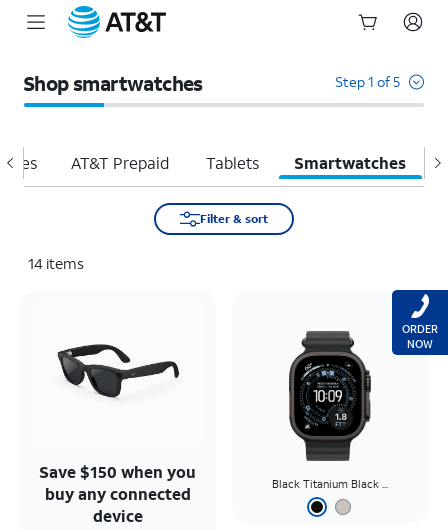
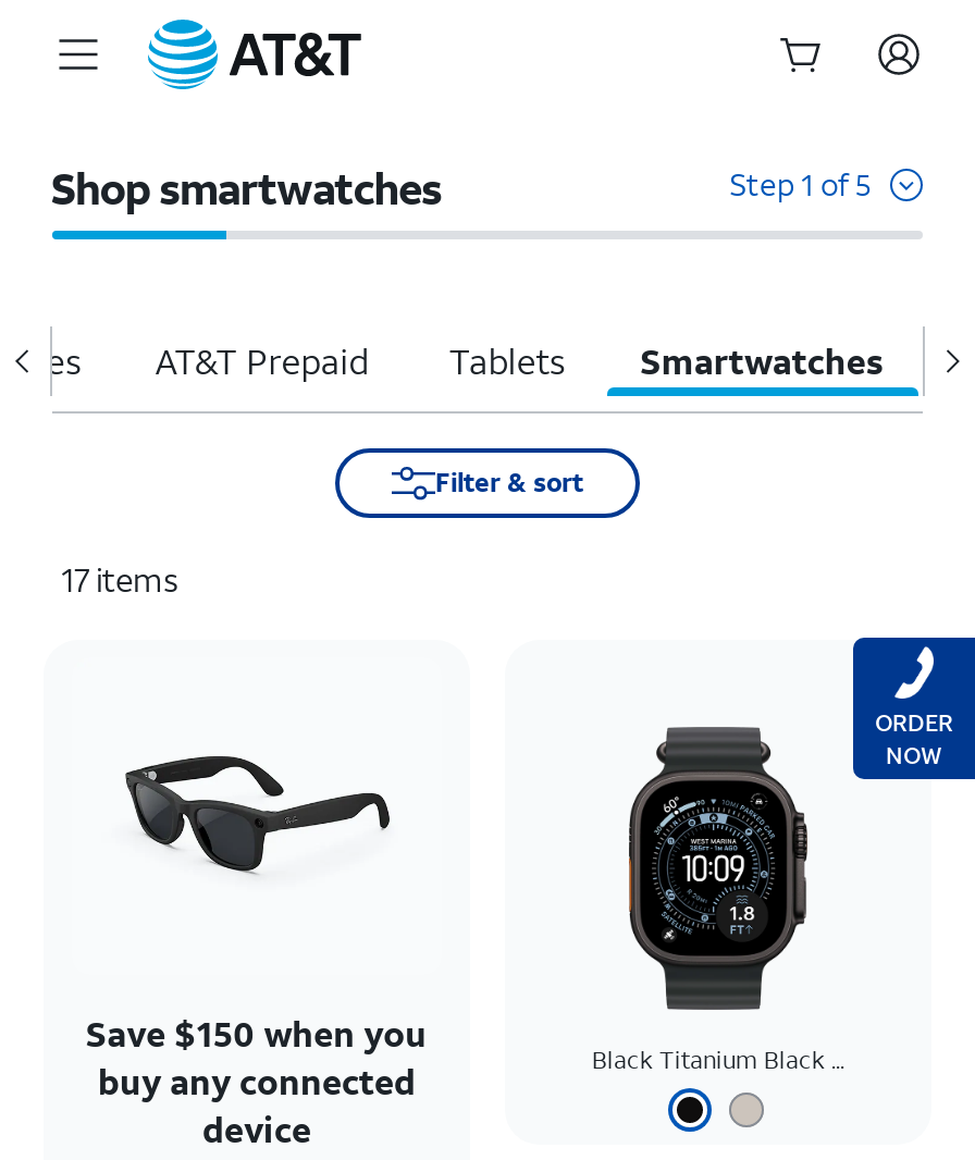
[28,253,84,273] 14 items -> [61,557,178,601] 17 items

